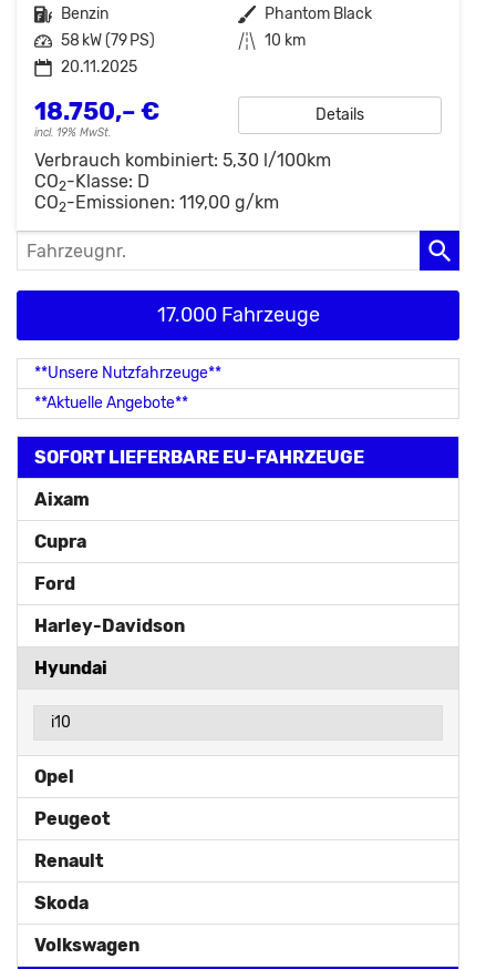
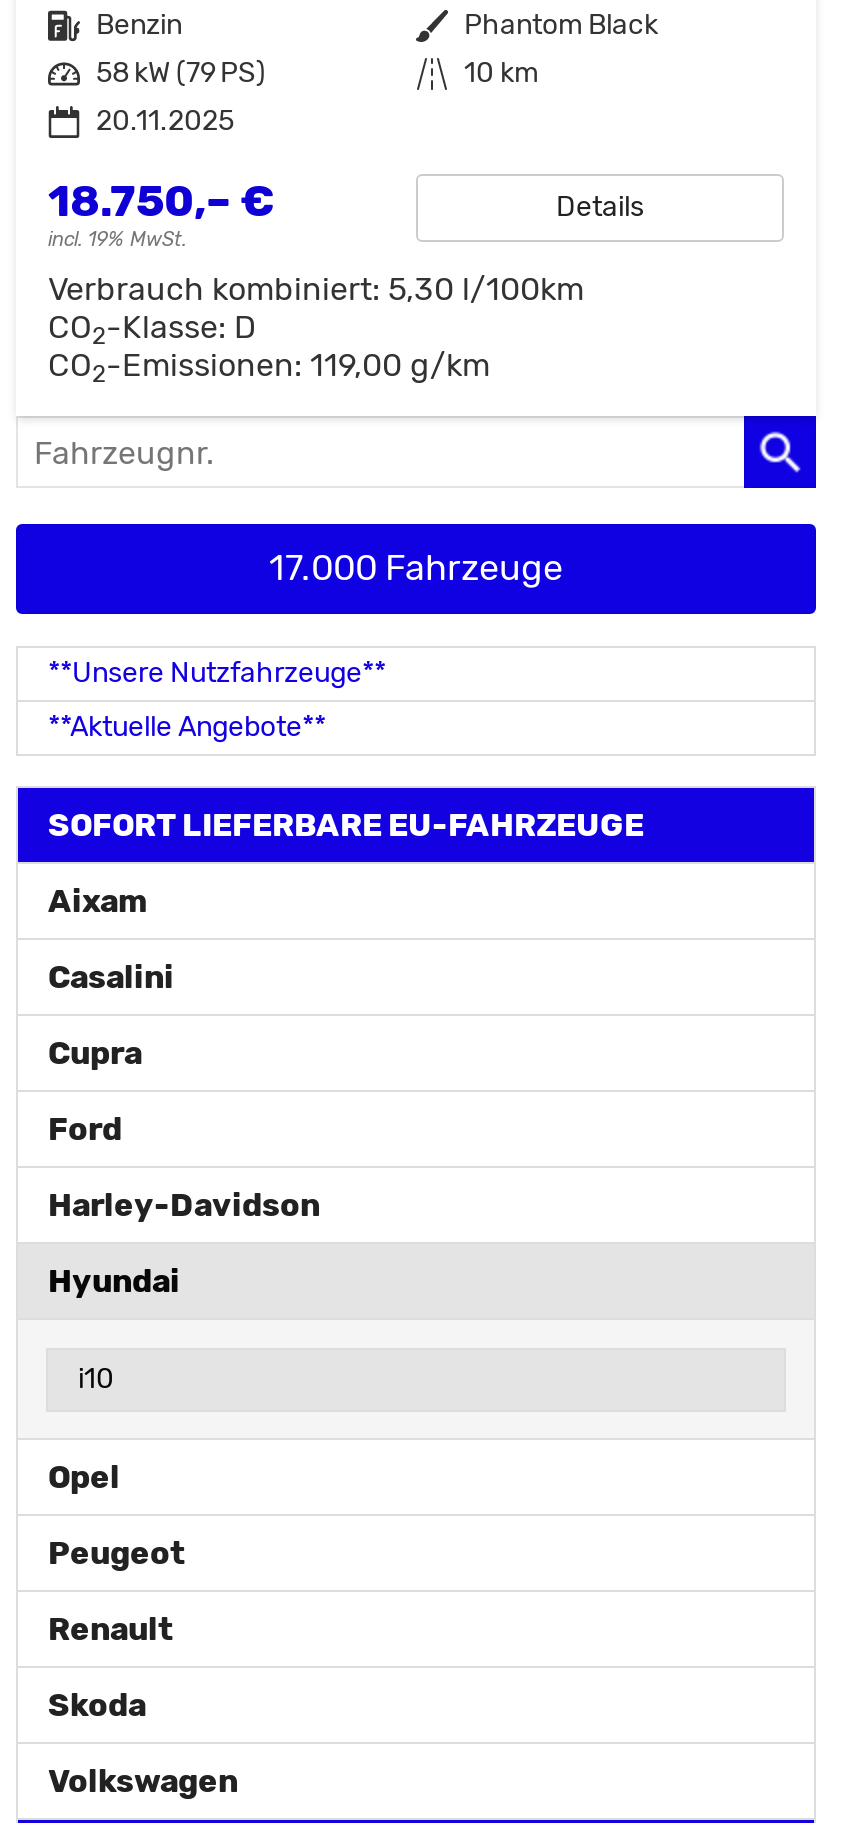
none -> [48,958,174,996] Casalini

